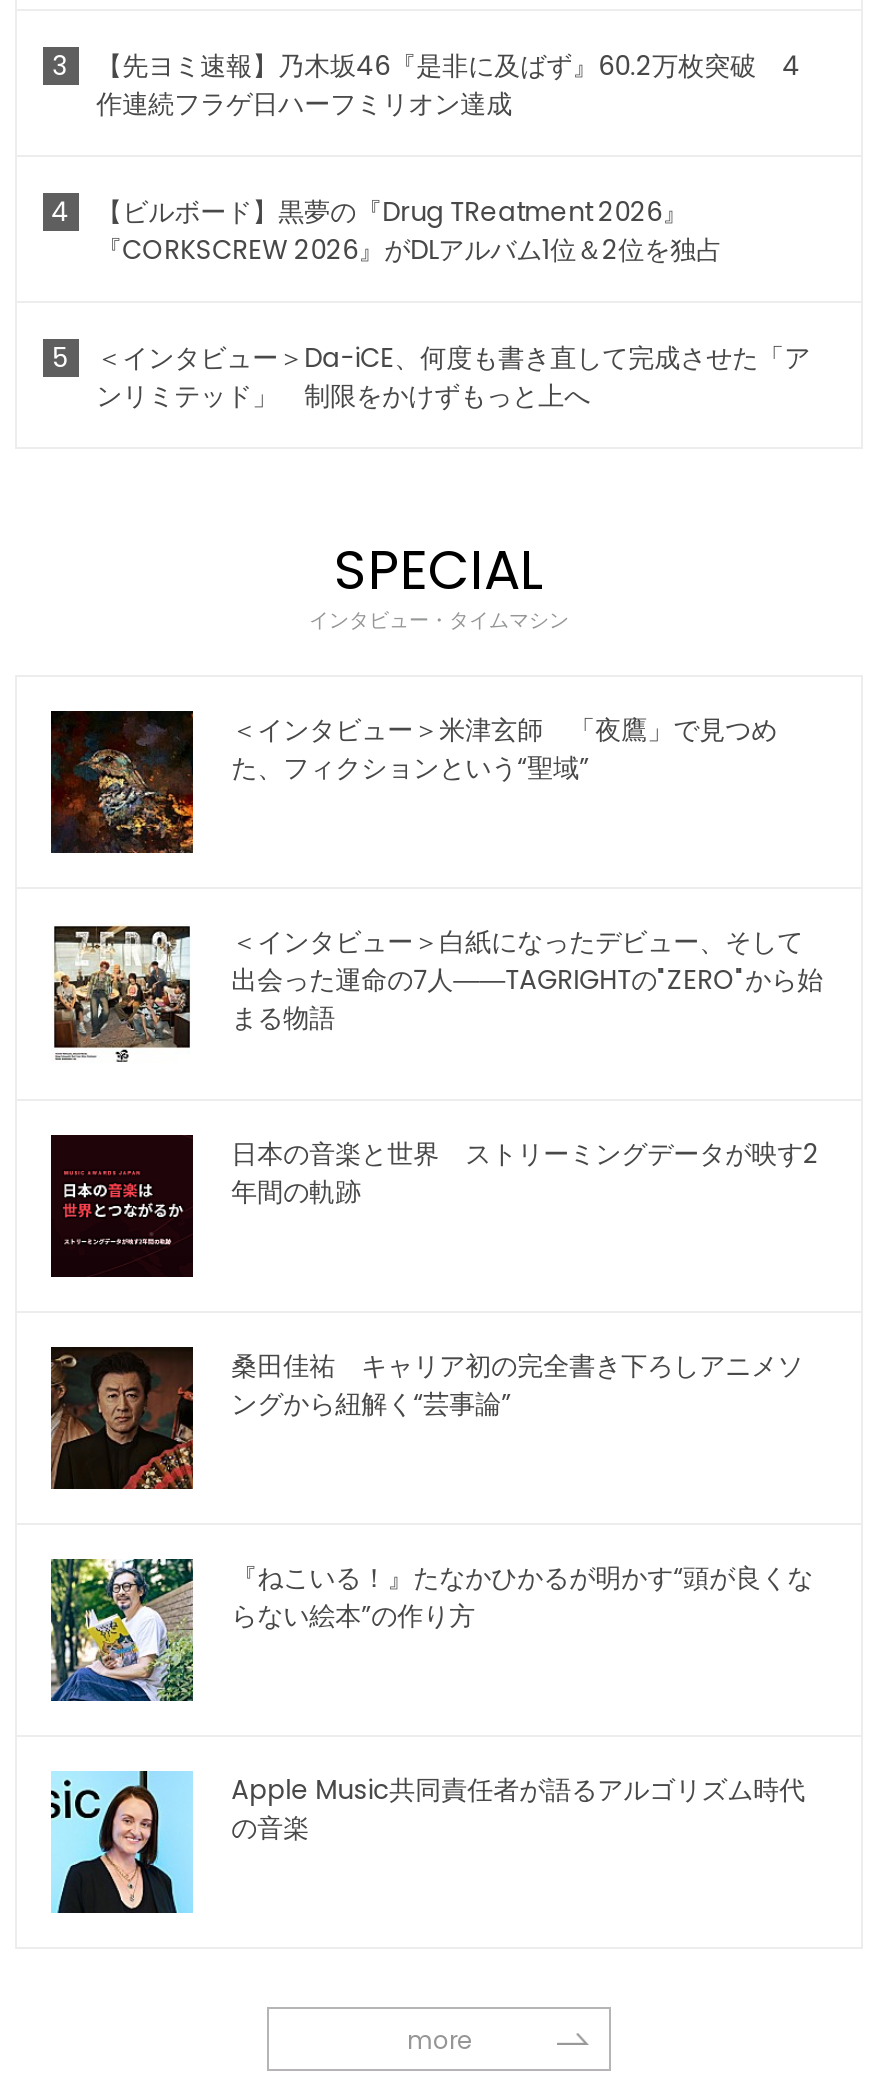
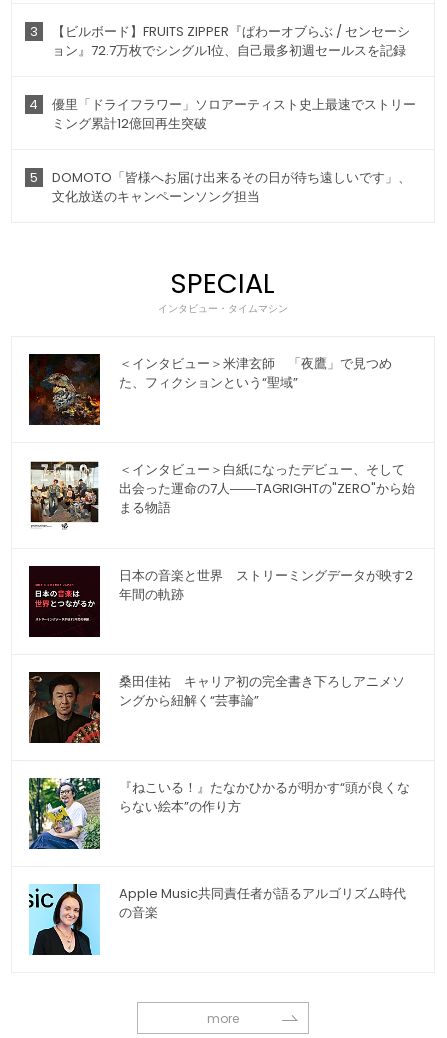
[96,47,800,123] 【先ヨミ速報】乃木坂46『是非に及ばず』60.2万枚突破 4 | 作連続フラゲ日ハーフミリオン達成 -> [52,22,410,60] 【ビルボード】FRUITS ZIPPER『ぱわーオブらぶ / センセーシ | ョン』72.7万枚でシングル1位、自己最多初週セールスを記録
[96,193,722,269] 【ビルボード】黒夢の『Drug TReatment 2026』 | 『CORKSCREW 2026』がDLアルバム1位＆2位を独占 -> [52,95,416,133] 優里「ドライフラワー」ソロアーティスト史上最速でストリー | ミング累計12億回再生突破
[96,339,810,415] ＜インタビュー＞Da-iCE、何度も書き直して完成させた「ア | ンリミテッド」 制限をかけずもっと上へ -> [52,168,411,206] DOMOTO「皆様へお届け出来るその日が待ち遠しいです」、 | 文化放送のキャンペーンソング担当

